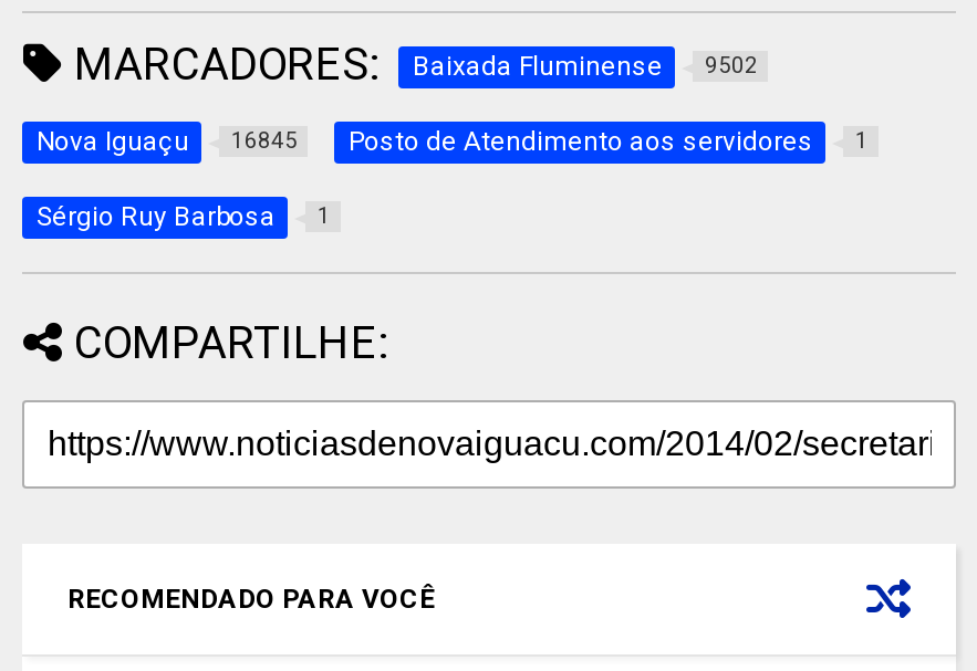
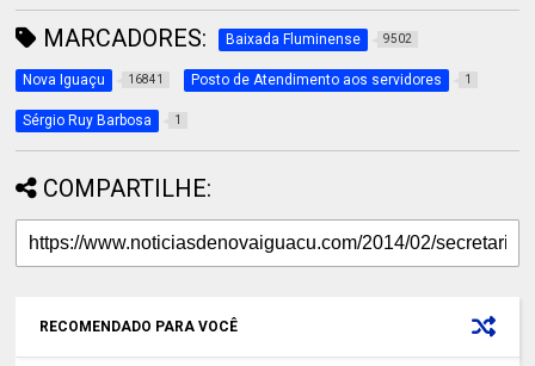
[36,126,297,157] Nova Iguaçu 16845 -> [23,71,164,88] Nova Iguaçu 16841

